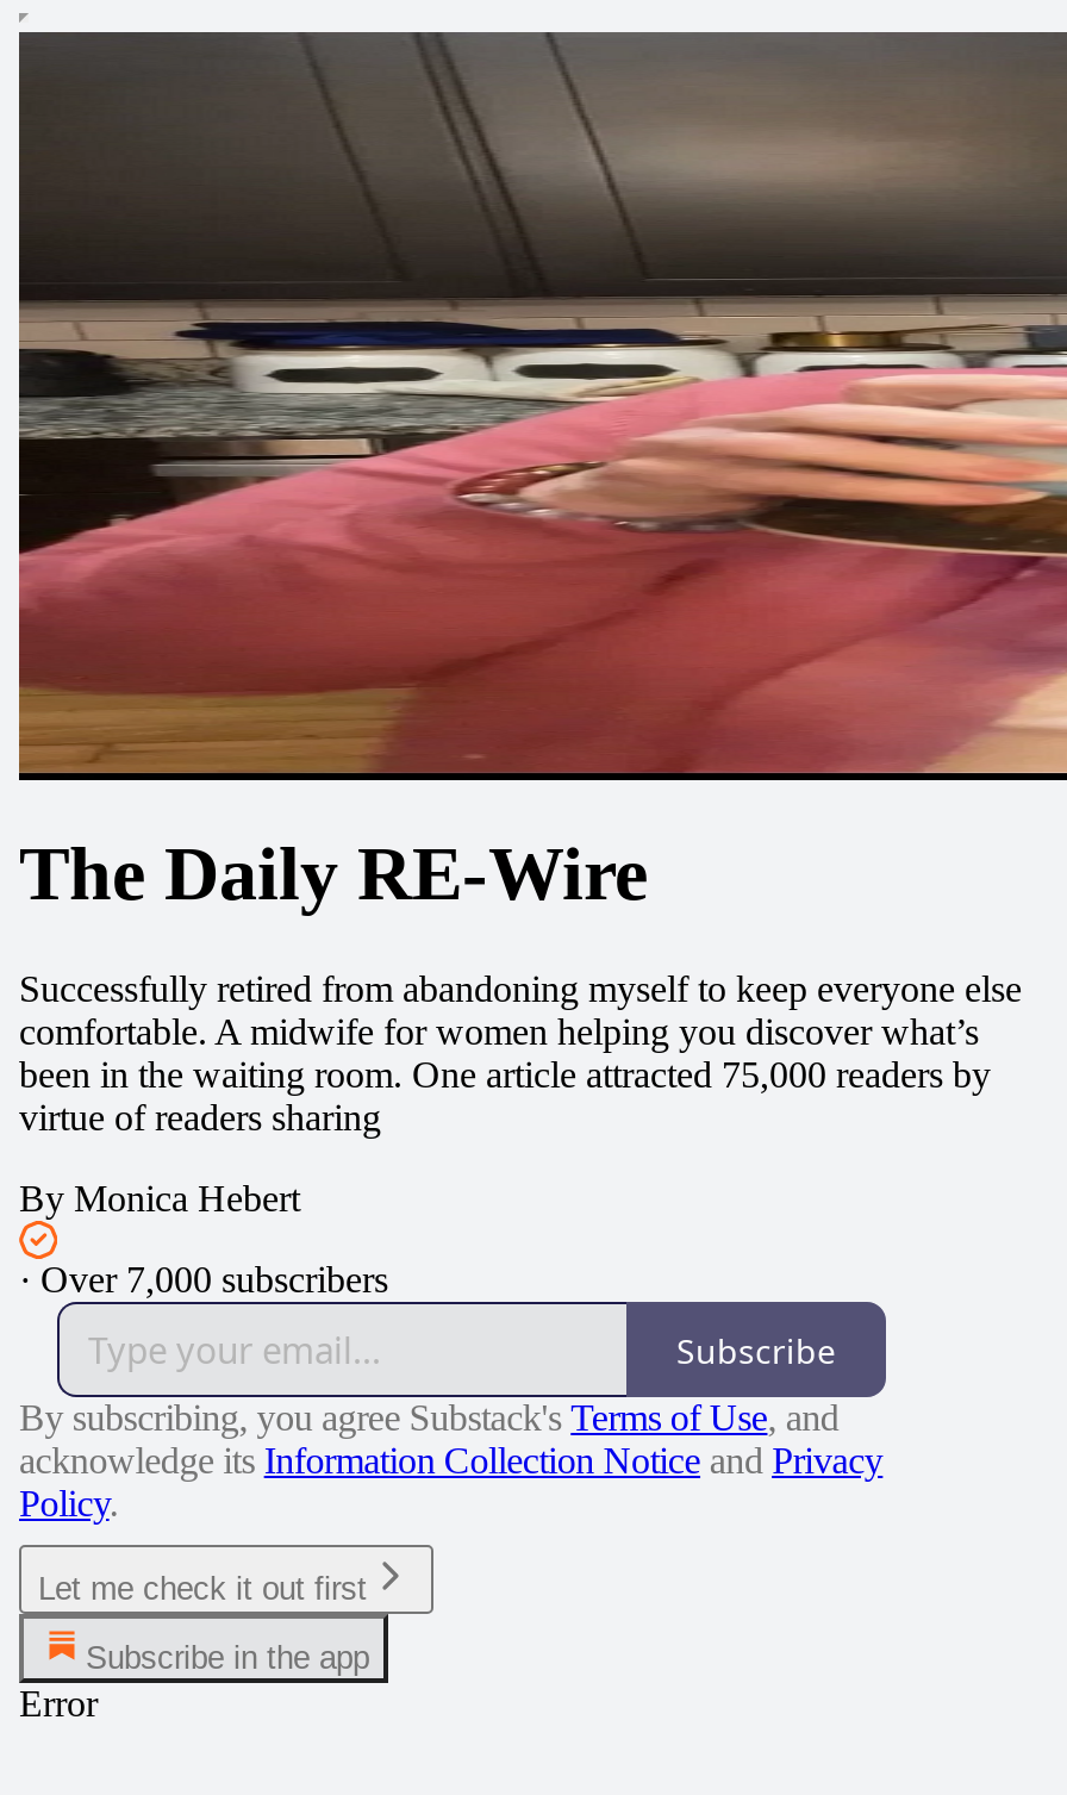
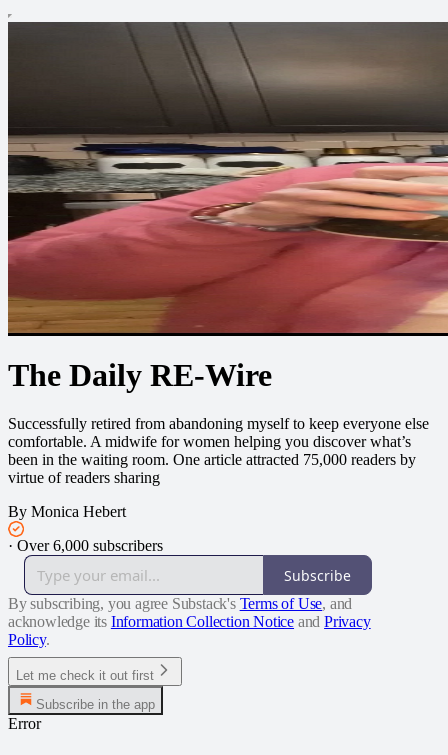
[19,1260,388,1301] · Over 7,000 subscribers -> [8,537,163,554] · Over 6,000 subscribers

